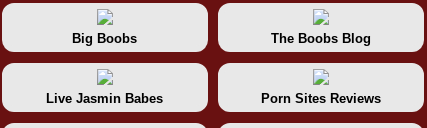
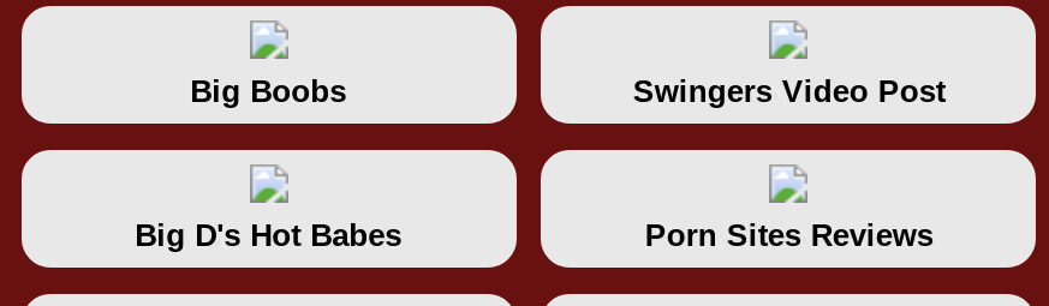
[271,31,371,46] The Boobs Blog -> [633,74,945,110] Swingers Video Post
[46,91,163,106] Live Jasmin Babes -> [135,217,402,253] Big D's Hot Babes

